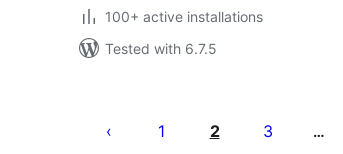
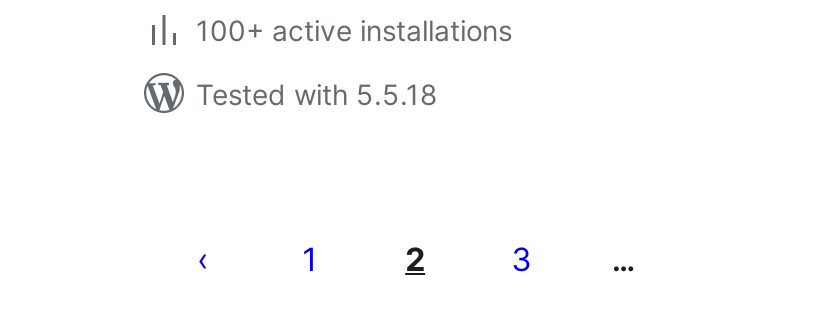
[105,40,217,57] Tested with 6.7.5 -> [196,77,438,111] Tested with 5.5.18

